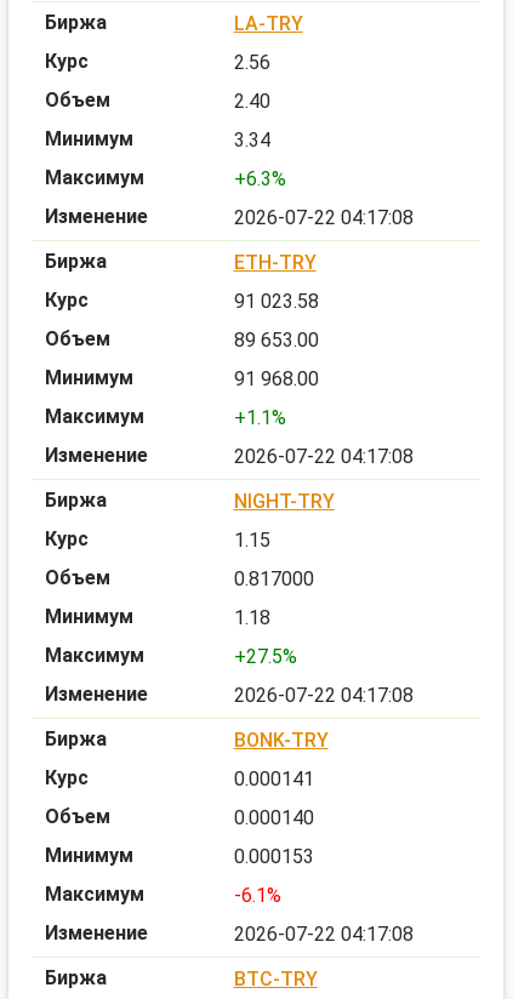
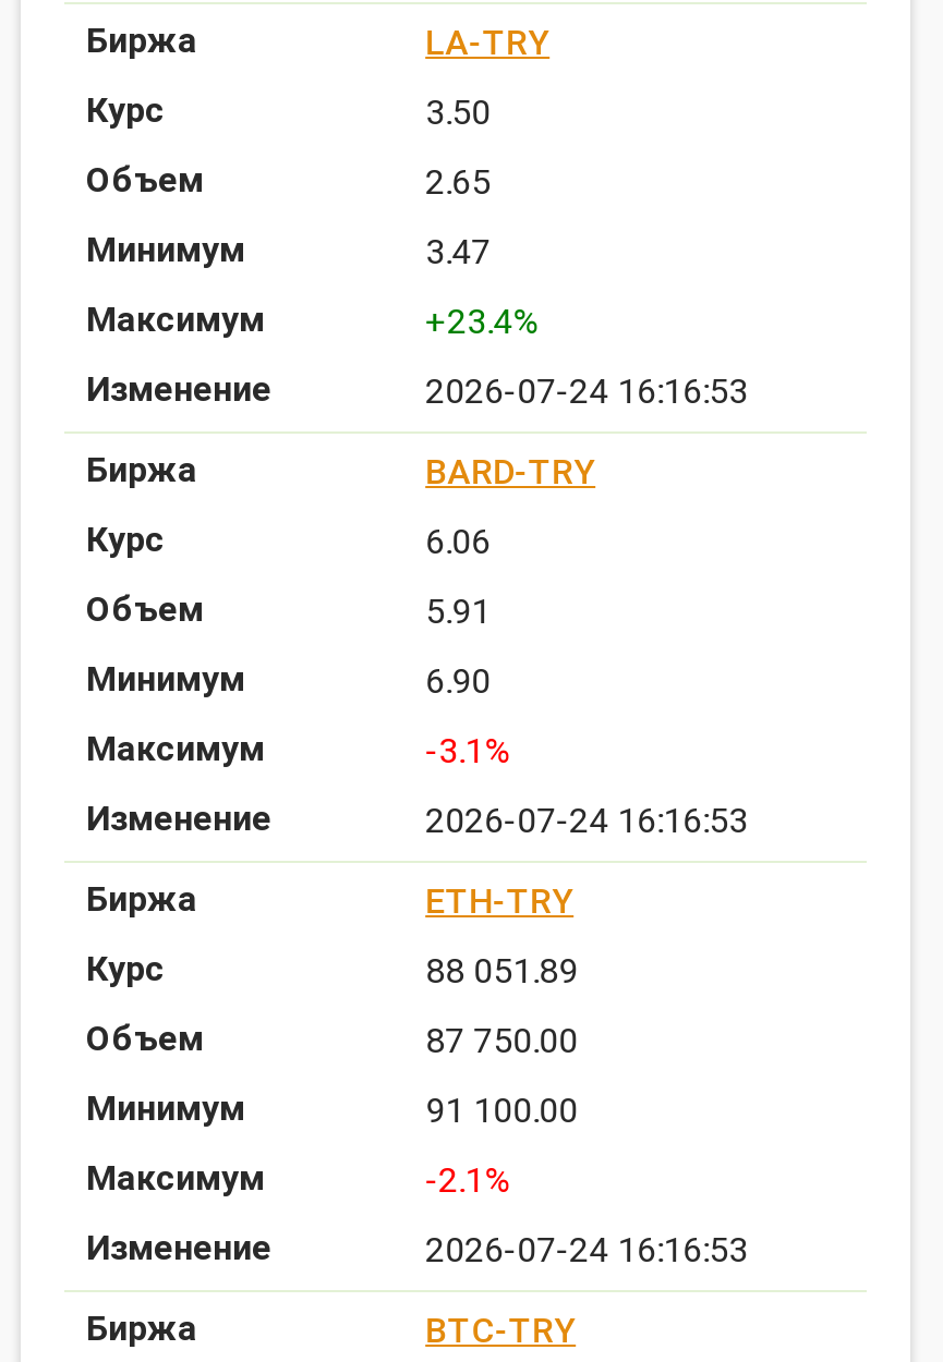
[234,51,413,229] 2.56 | 2.40 | 3.34 | +6.3% | 2026-07-22 04:17:08 -> [425,92,748,841] 3.50 | 2.65 | 3.47 | +23.4% | 2026-07-24 16:16:53 | BARD-TRY | 6.06 | 5.91 | 6.90 | -3.1% | 2026-07-24 16:16:53
moved [234,251,316,274] -> [425,880,574,922]: ETH-TRY
[234,290,413,946] 91 023.58 | 89 653.00 | 91 968.00 | +1.1% | 2026-07-22 04:17:08 | NIGHT-TRY | 1.15 | 0.817000 | 1.18 | +27.5% | 2026-07-22 04:17:08 | BONK-TRY | 0.000141 | 0.000140 | 0.000153 | -6.1% | 2026-07-22 04:17:08 -> [425,950,748,1270] 88 051.89 | 87 750.00 | 91 100.00 | -2.1% | 2026-07-24 16:16:53

